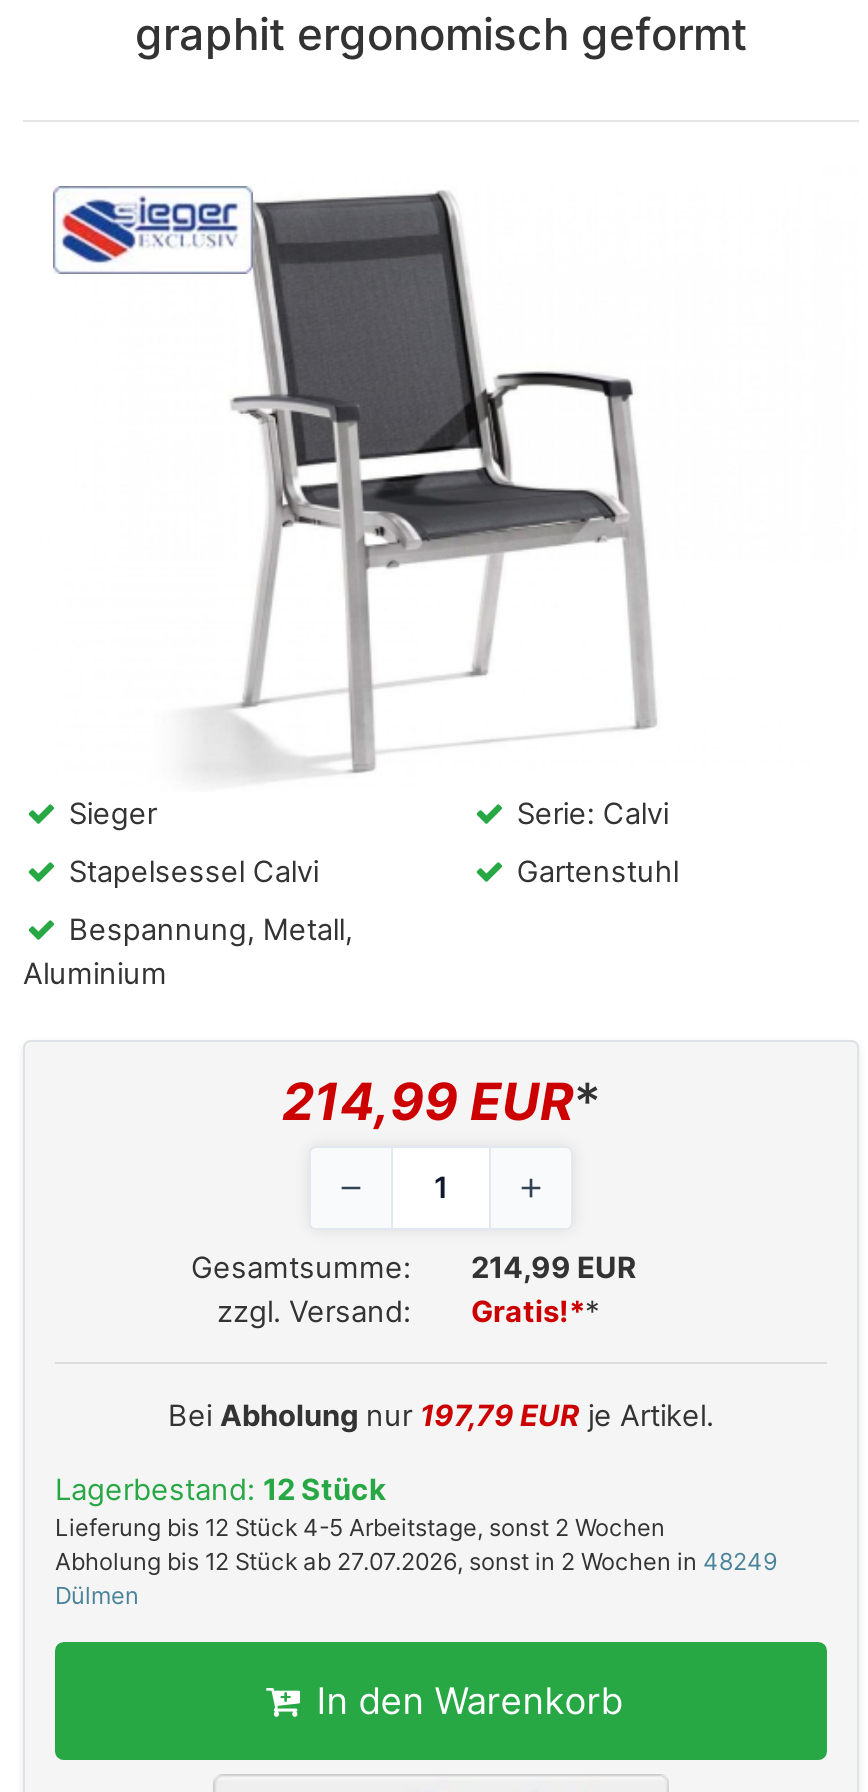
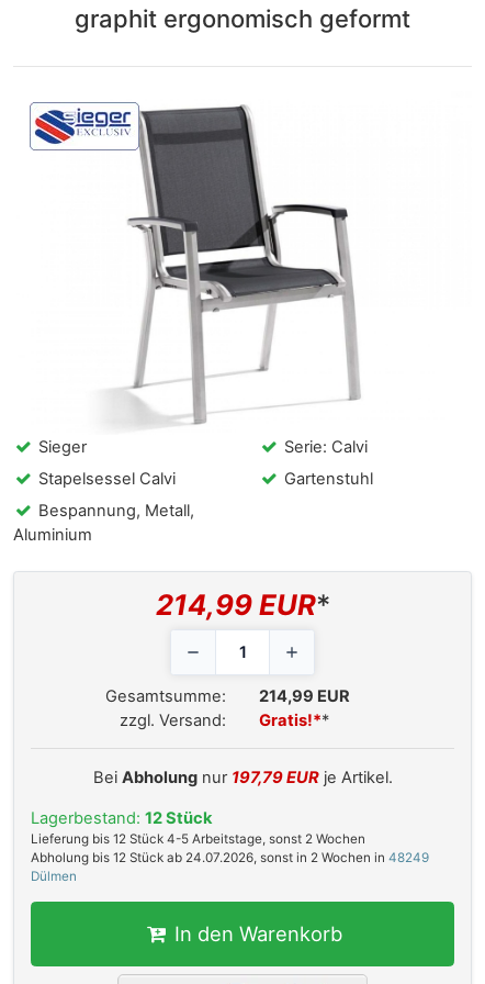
[55,1547,777,1575] Abholung bis 12 Stück ab 27.07.2026, sonst in 2 Wochen in 48249 -> [31,850,429,865] Abholung bis 12 Stück ab 24.07.2026, sonst in 2 Wochen in 48249

